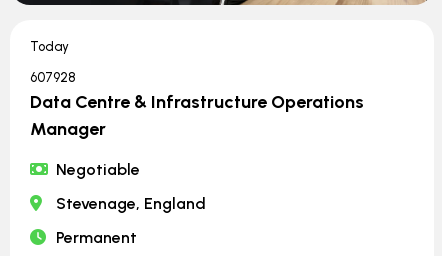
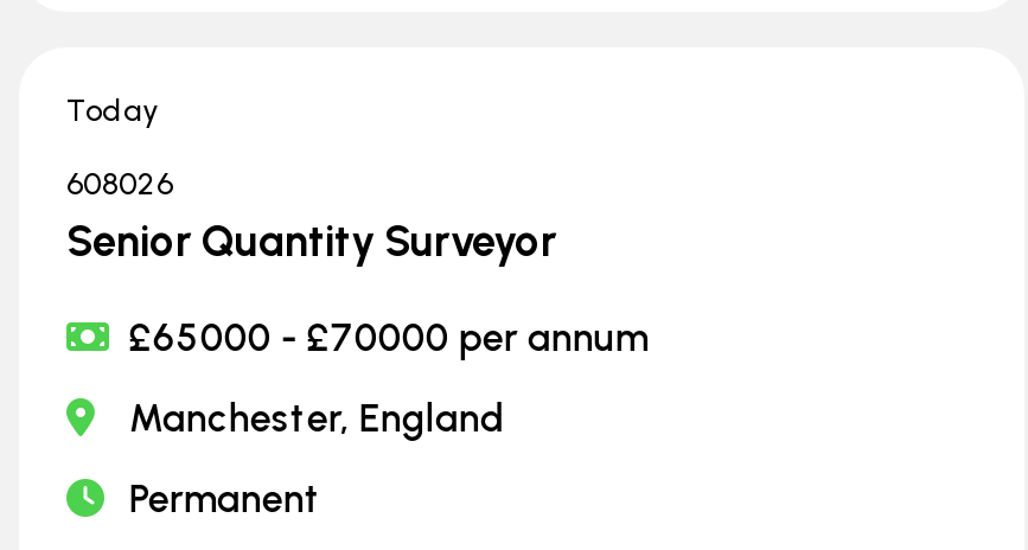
[30,70,364,140] 607928 | Data Centre & Infrastructure Operations | Manager -> [66,165,557,267] 608026 | Senior Quantity Surveyor
[56,160,140,179] Negotiable -> [129,314,648,359] £65000 - £70000 per annum
[56,194,206,213] Stevenage, England -> [129,395,506,440] Manchester, England

